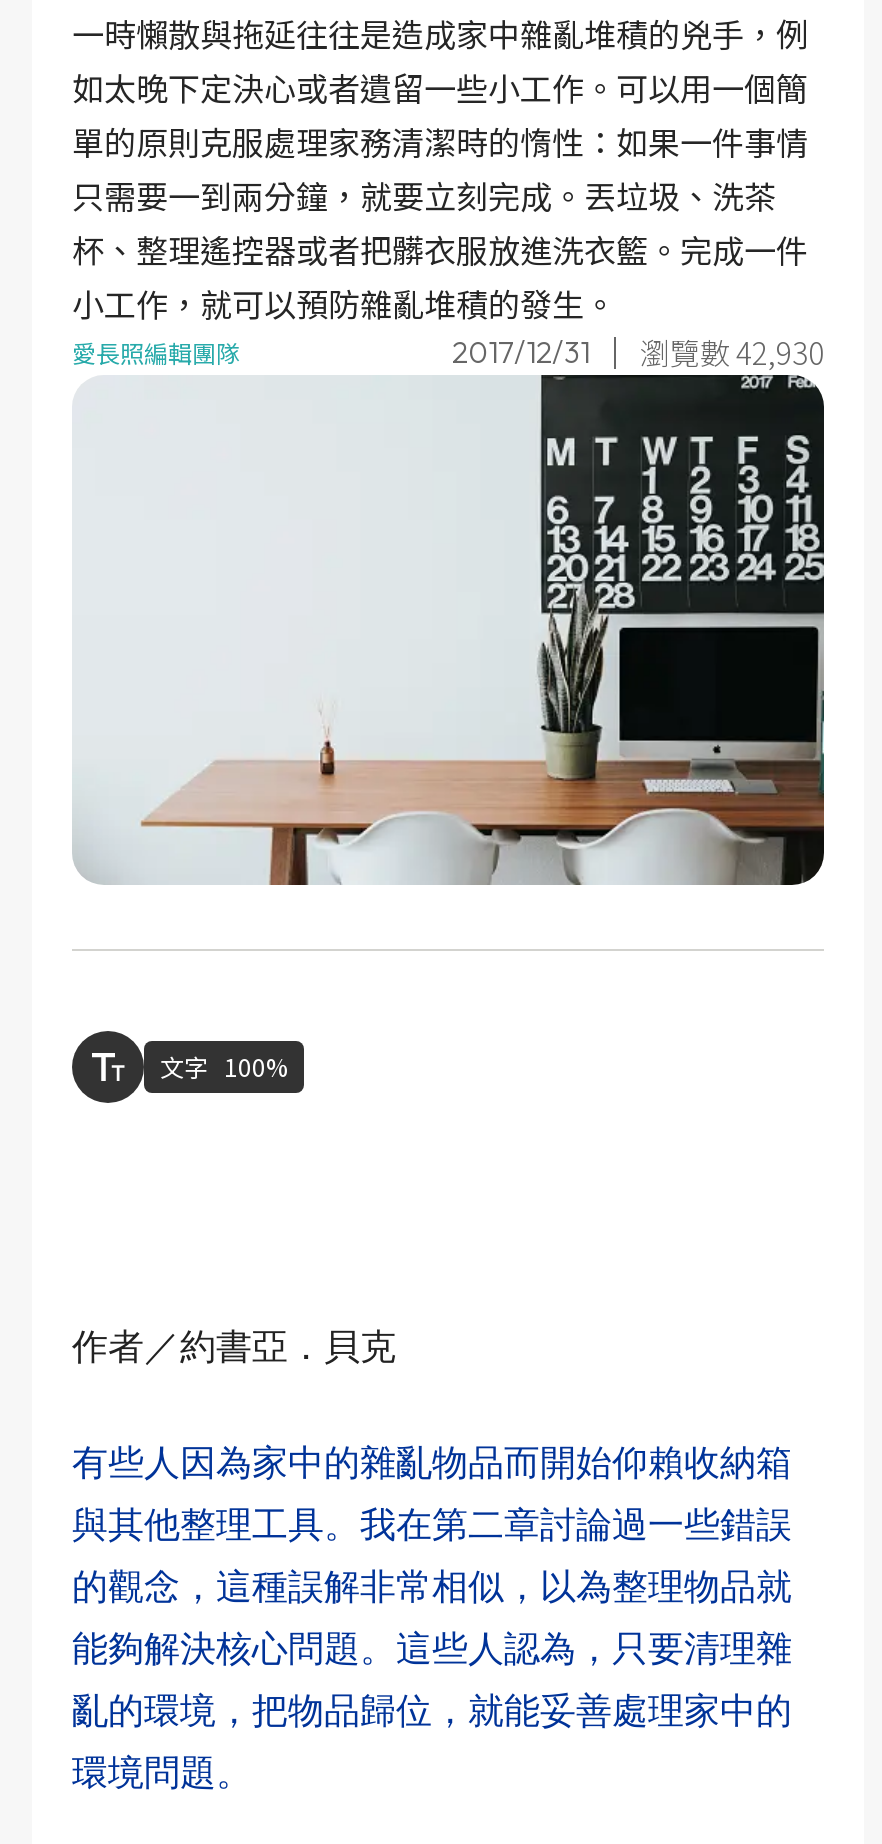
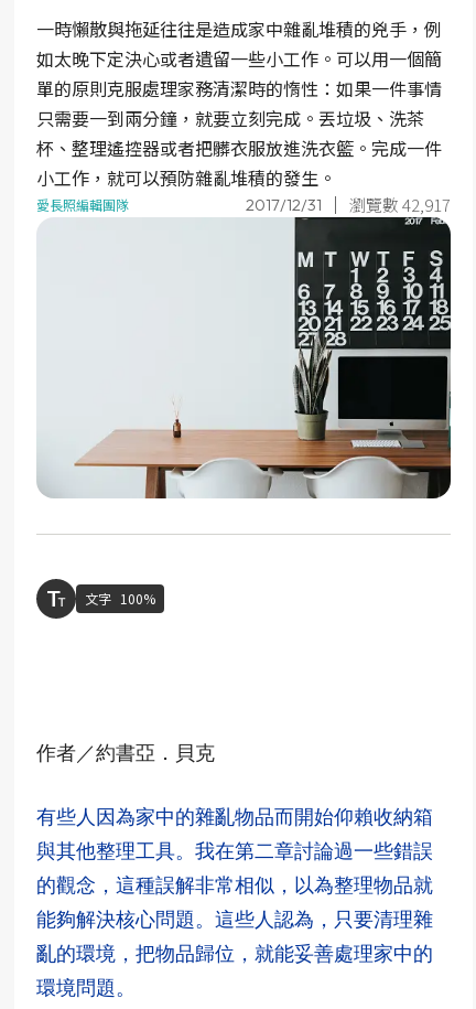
[452,331,824,373] 2017/12/31 瀏覽數 42,930 -> [246,193,451,216] 2017/12/31 瀏覽數 42,917

